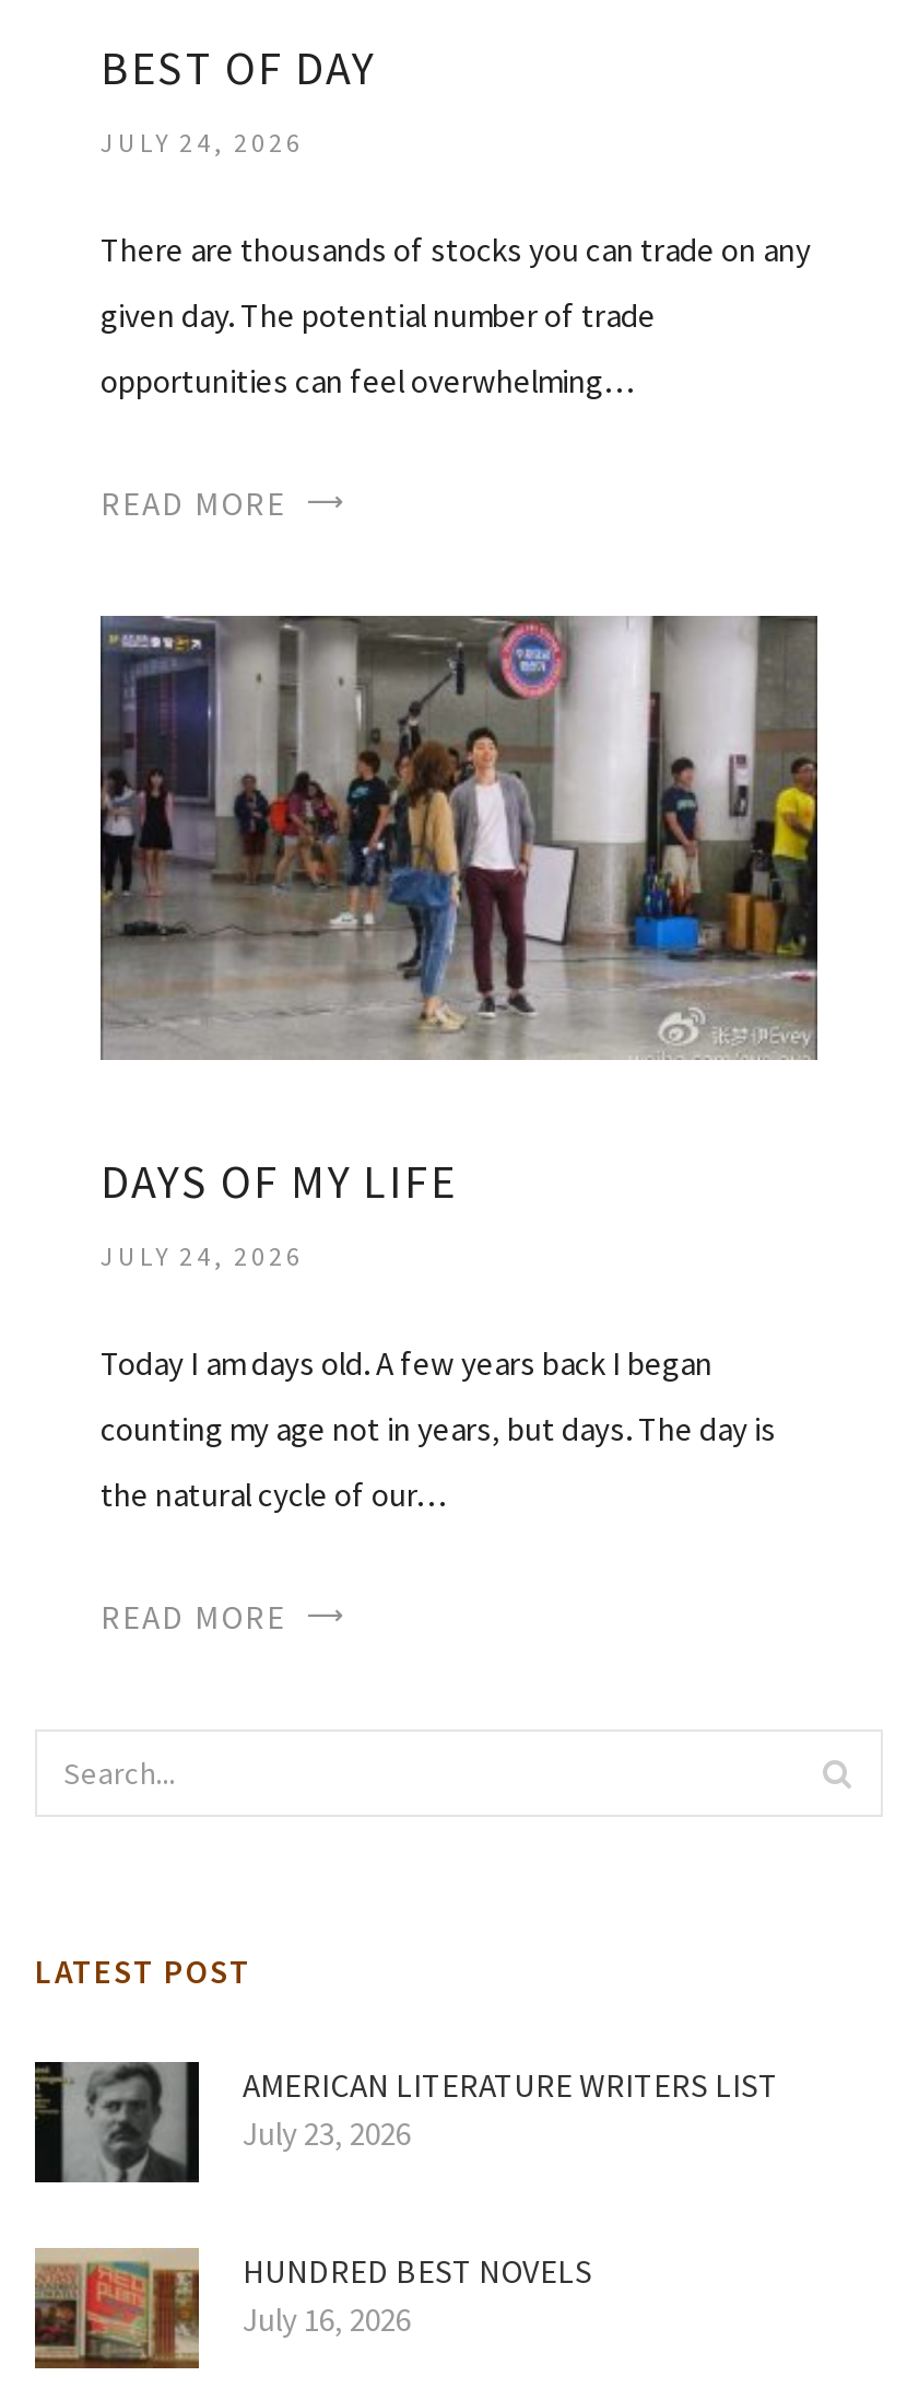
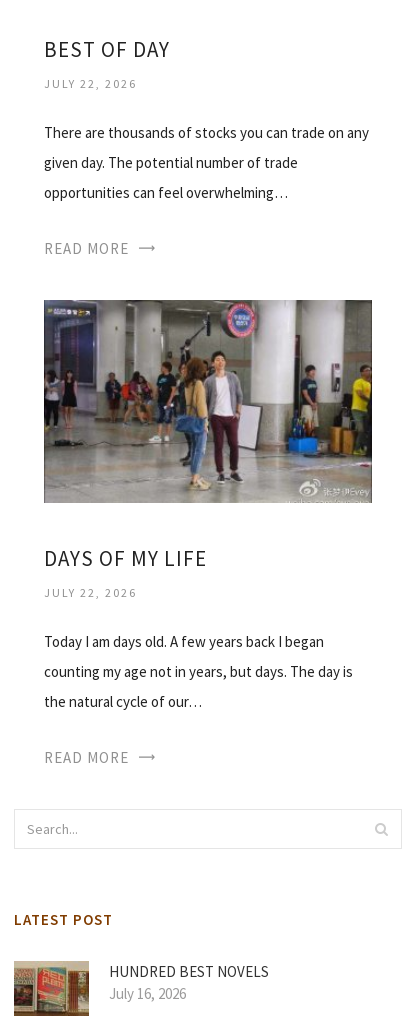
[101,126,304,159] JULY 24, 2026 -> [44,76,137,91] JULY 22, 2026
[101,1240,304,1273] JULY 24, 2026 -> [44,585,137,600] JULY 22, 2026
[33,2060,778,2185] [image] | AMERICAN LITERATURE WRITERS LIST | July 23, 2026 -> none

